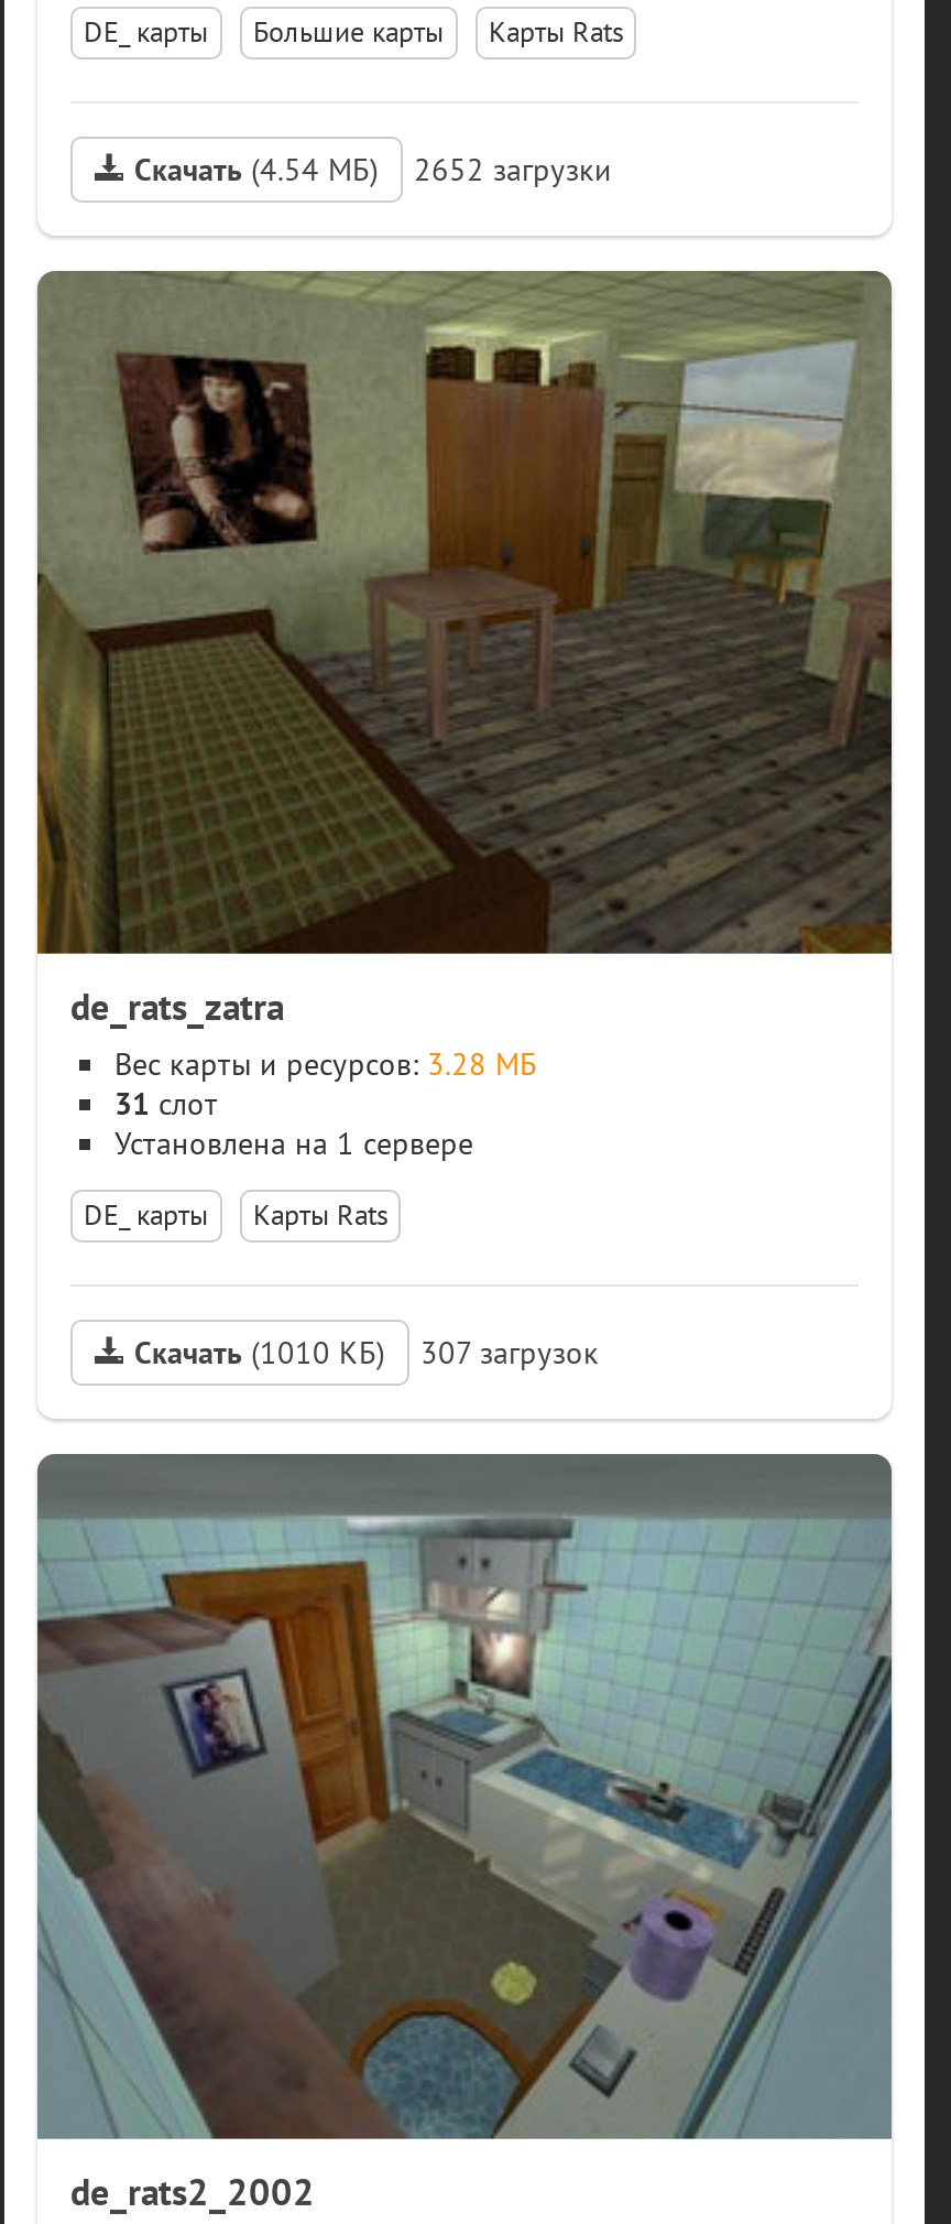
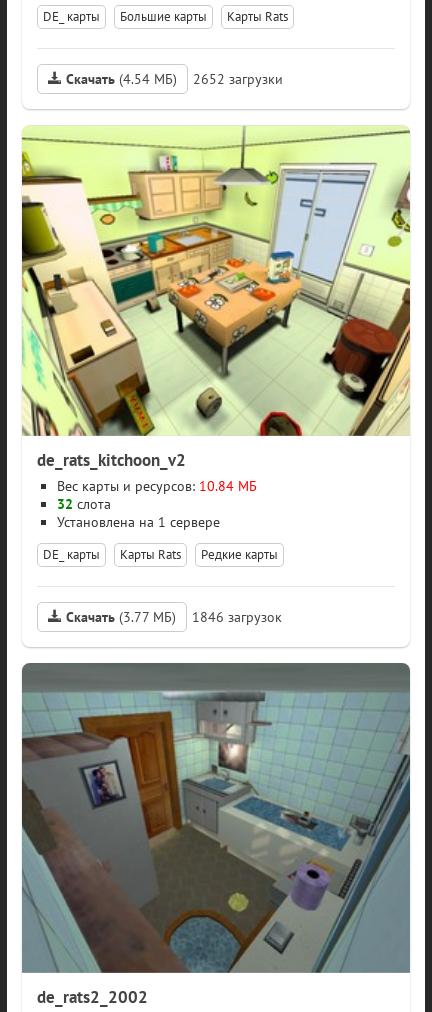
[35,270,894,1124] [image] | de_rats_zatra | Вес карты и ресурсов: 3.28 МБ | 31 слот -> [21,126,411,513] [image] | de_rats_kitchoon_v2 | Вес карты и ресурсов: 10.84 МБ | 32 слота
[134,1334,480,1373] Скачать (1010 КБ) | 307 -> [66,546,278,626] Редкие карты | Скачать (3.77 МБ) | 1846

